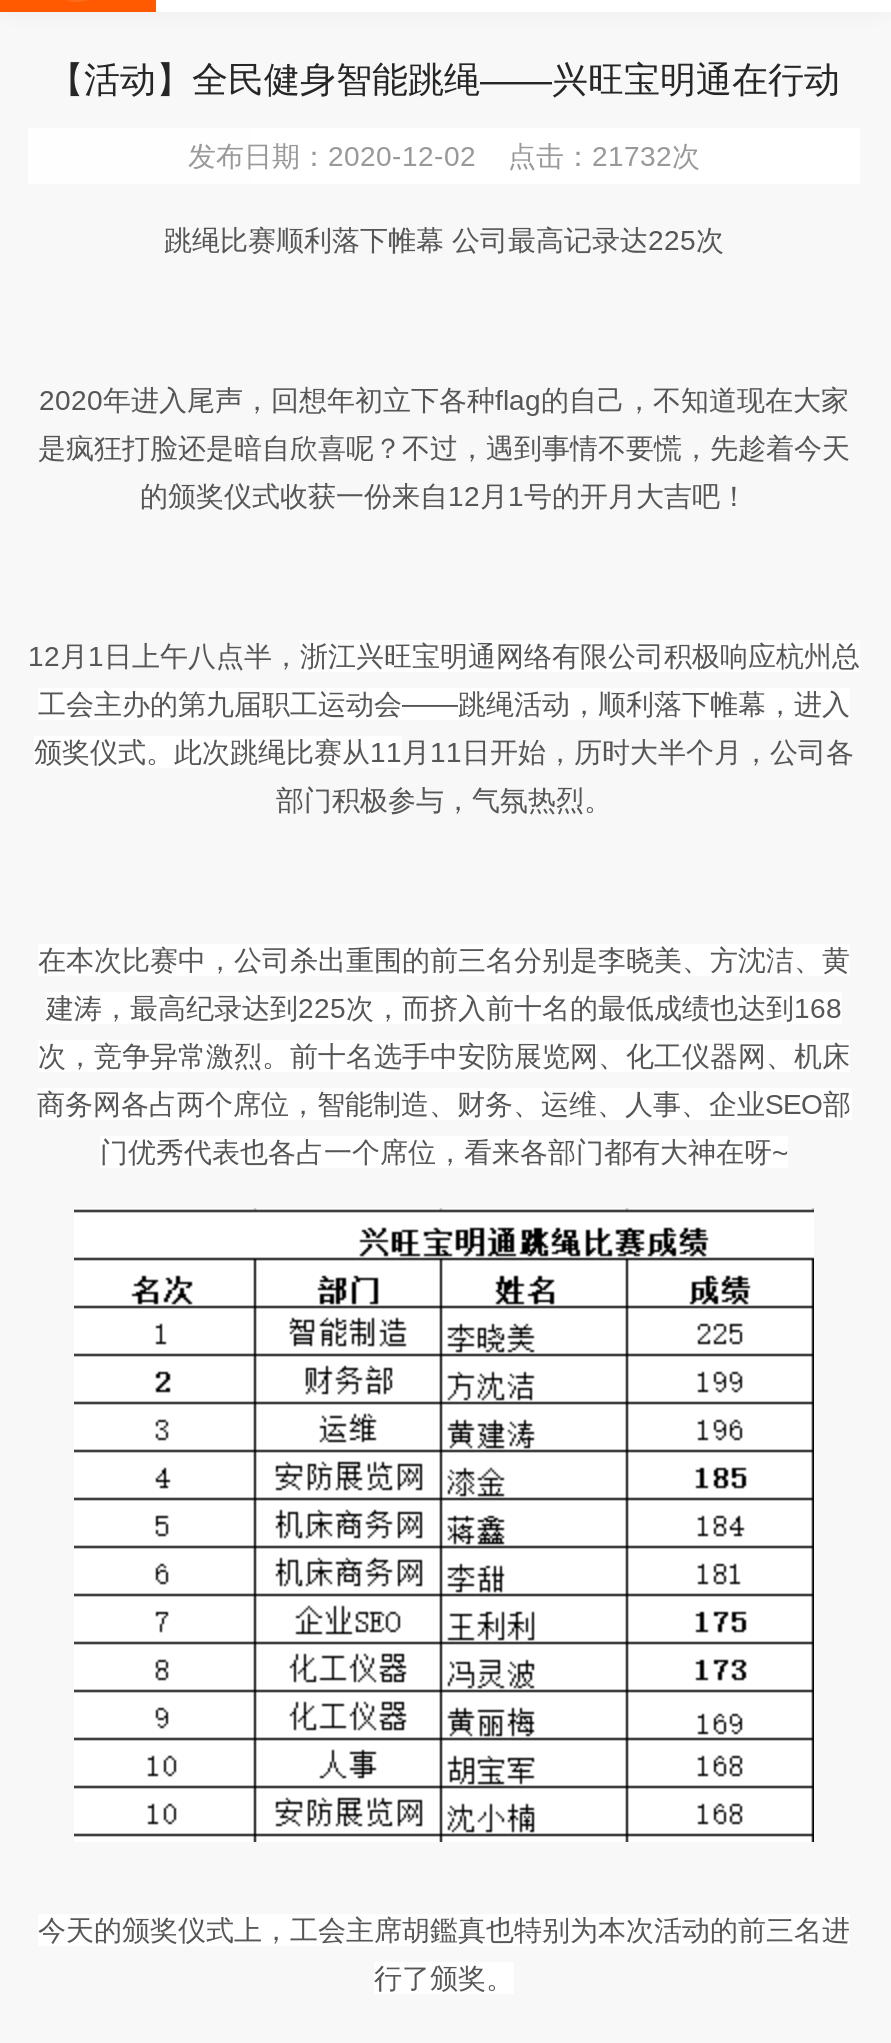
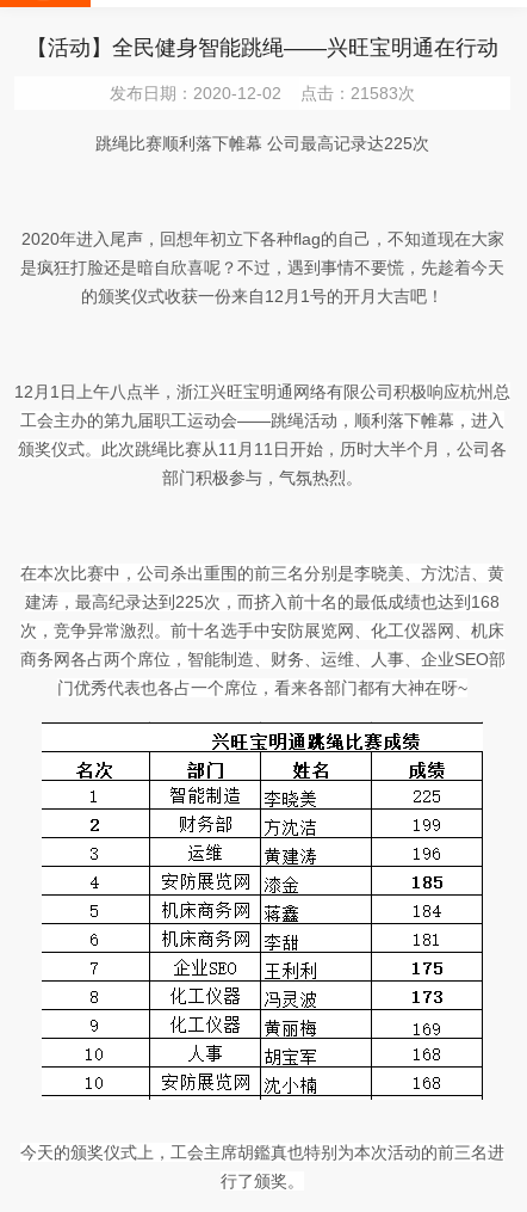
[188,140,700,172] 发布日期：2020-12-02 点击：21732次 -> [110,84,415,103] 发布日期：2020-12-02 点击：21583次

